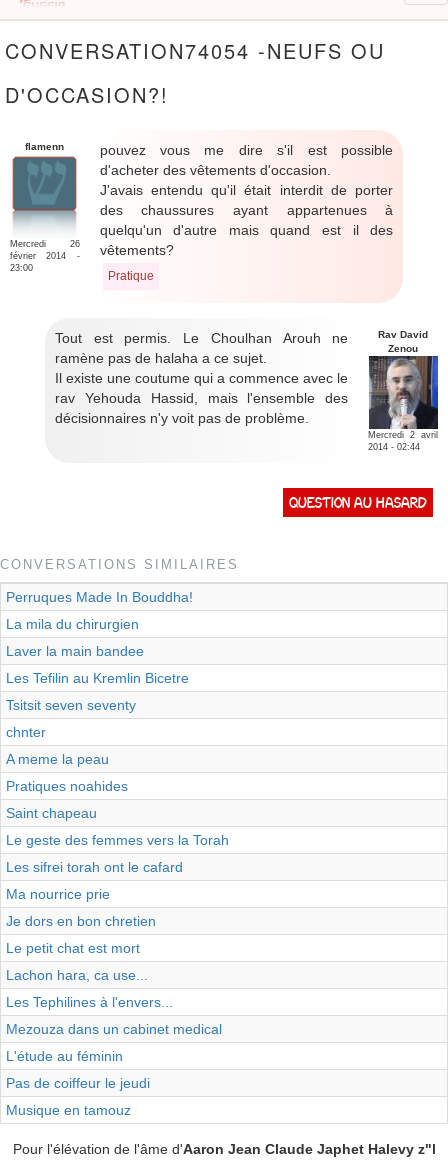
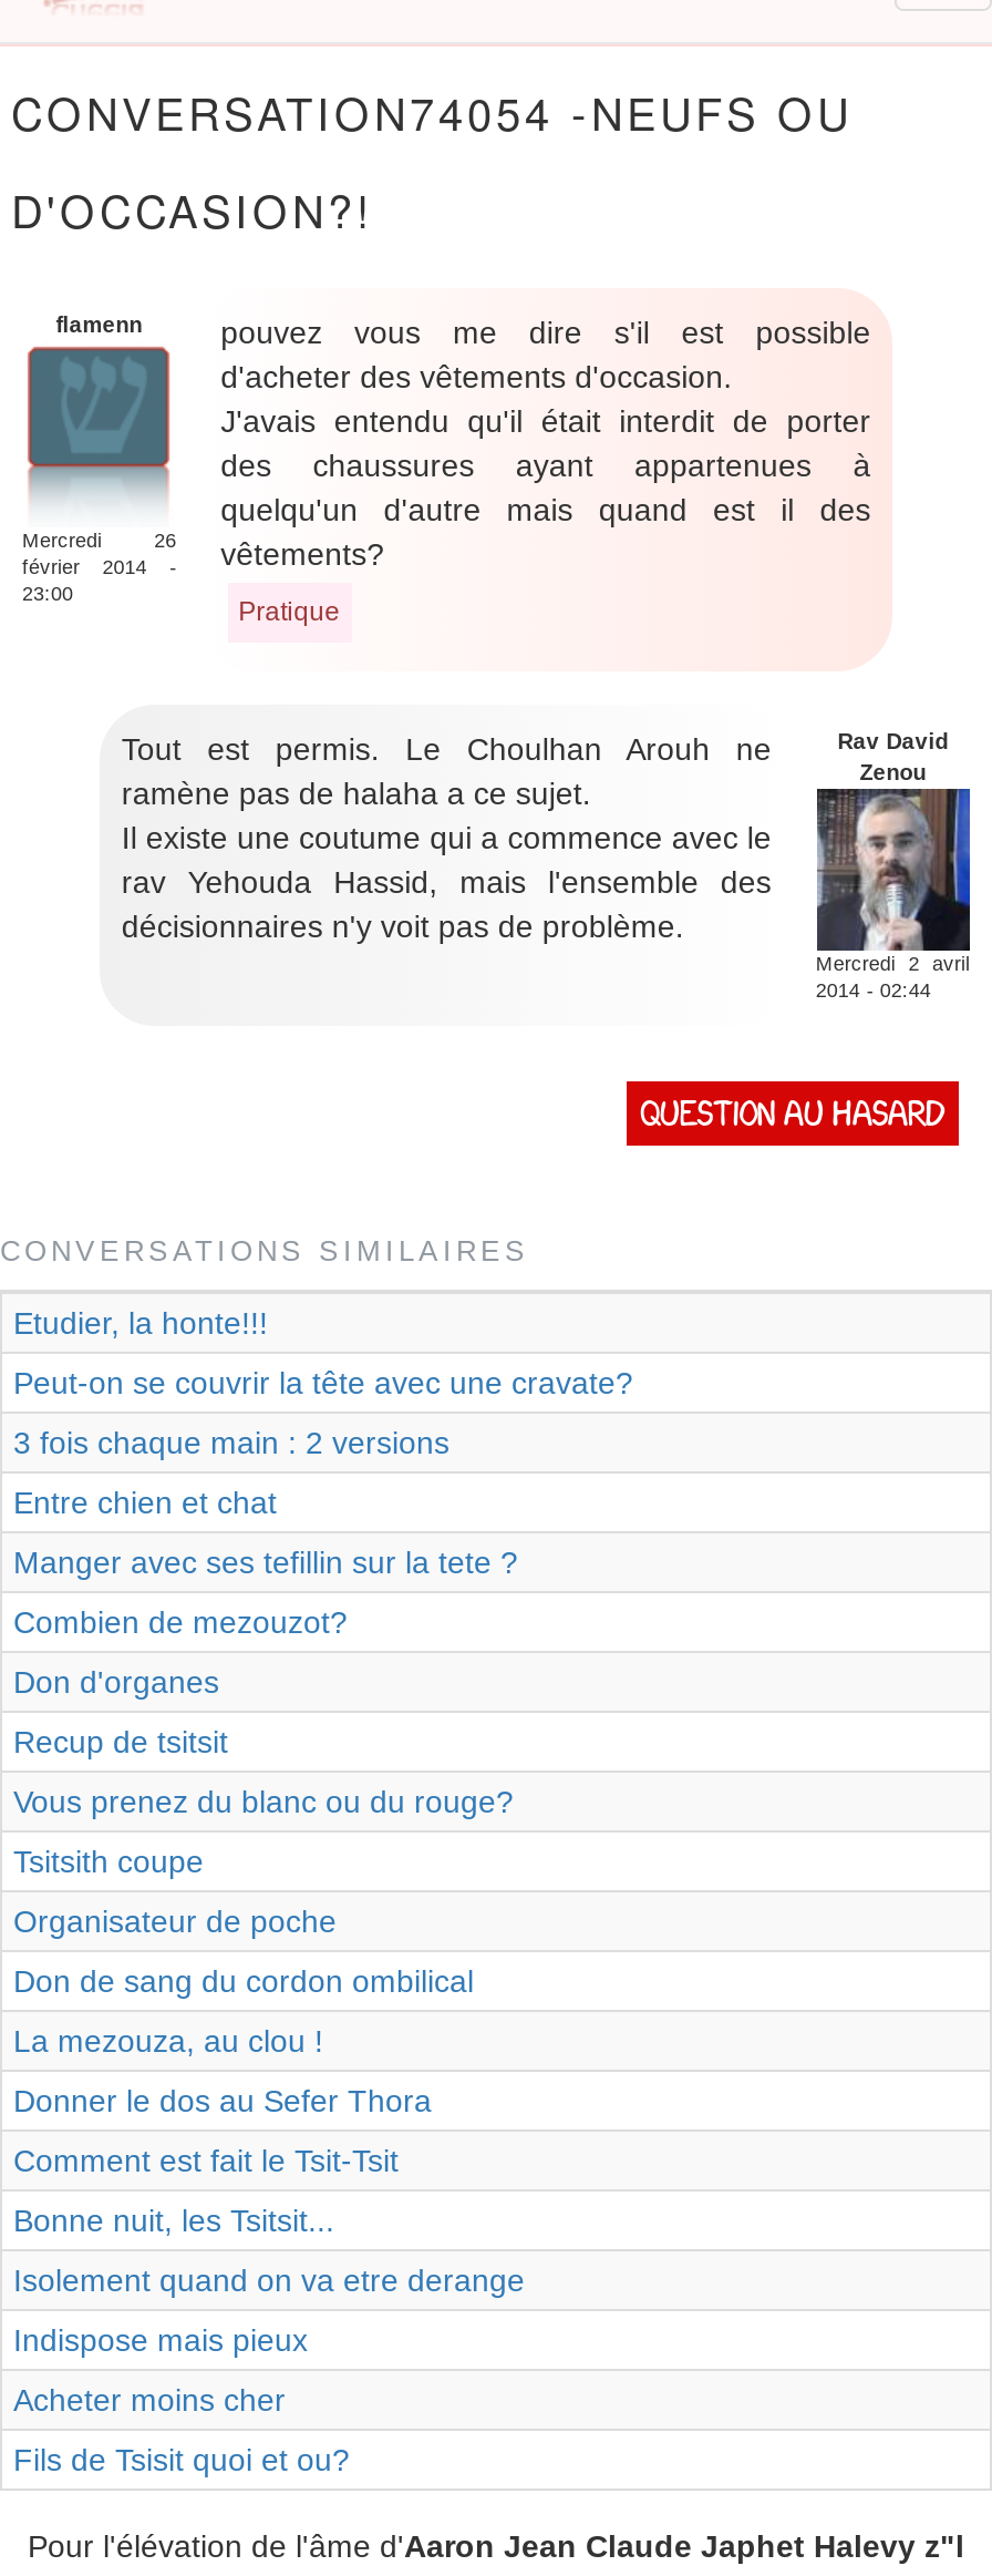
[6,589,193,605] Perruques Made In Bouddha! -> [13,1305,268,1341] Etudier, la honte!!!
[6,616,139,632] La mila du chirurgien -> [13,1365,633,1400] Peut-on se couvrir la tête avec une cravate?
[6,643,144,659] Laver la main bandee -> [13,1425,449,1460] 3 fois chaque main : 2 versions
[6,670,189,686] Les Tefilin au Kremlin Bicetre -> [13,1485,277,1520] Entre chien et chat
[6,697,136,713] Tsitsit seven seventy -> [13,1544,518,1580] Manger avec ses tefillin sur la tete ?
[6,724,46,740] chnter -> [13,1604,348,1640] Combien de mezouzot?
[6,751,109,767] A meme la peau -> [13,1664,219,1700] Don d'organes
[6,778,128,794] Pratiques noahides -> [13,1724,228,1759] Recup de tsitsit
[6,805,97,821] Saint chapeau -> [13,1784,514,1819] Vous prenez du blanc ou du rouge?
[6,832,229,848] Le geste des femmes vers la Torah -> [13,1844,204,1879] Tsitsith coupe
[6,859,183,875] Les sifrei torah ont le cafard -> [13,1903,337,1939] Organisateur de poche
[6,886,110,902] Ma nourrice prie -> [13,1963,474,1999] Don de sang du cordon ombilical
[6,913,156,929] Je dors en bon chretien -> [13,2023,323,2059] La mezouza, au clou !
[6,940,140,956] Le petit chat est mort -> [13,2083,432,2118] Donner le dos au Sefer Thora
[6,967,148,983] Lachon hara, ca use... -> [13,2143,399,2178] Comment est fait le Tsit-Tsit
[6,994,173,1010] Les Tephilines à l'envers... -> [13,2203,334,2238] Bonne nuit, les Tsitsit...
[6,1021,222,1037] Mezouza dans un cabinet medical -> [13,2262,525,2298] Isolement quand on va etre derange
[6,1048,123,1064] L'étude au féminin -> [13,2322,308,2358] Indispose mais pieux
[6,1075,150,1091] Pas de coiffeur le jeudi -> [13,2382,286,2418] Acheter moins cher
[6,1102,131,1118] Musique en tamouz -> [13,2442,350,2477] Fils de Tsisit quoi et ou?

